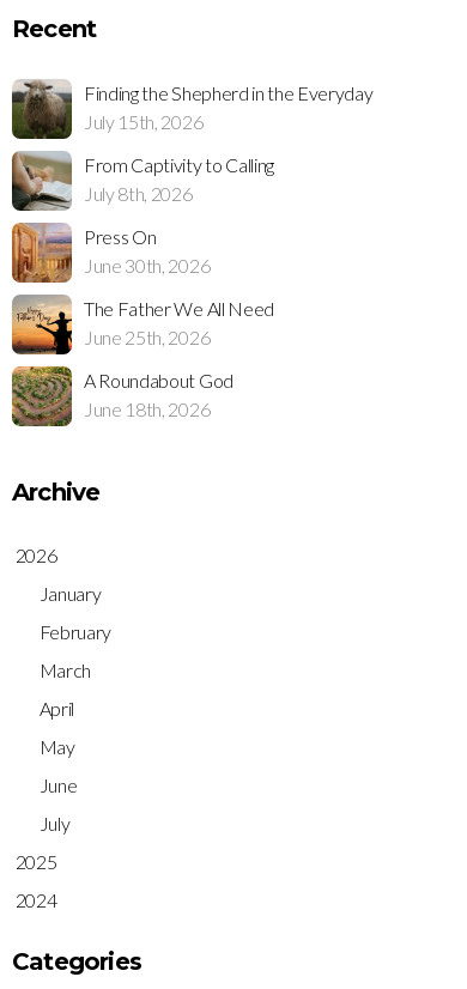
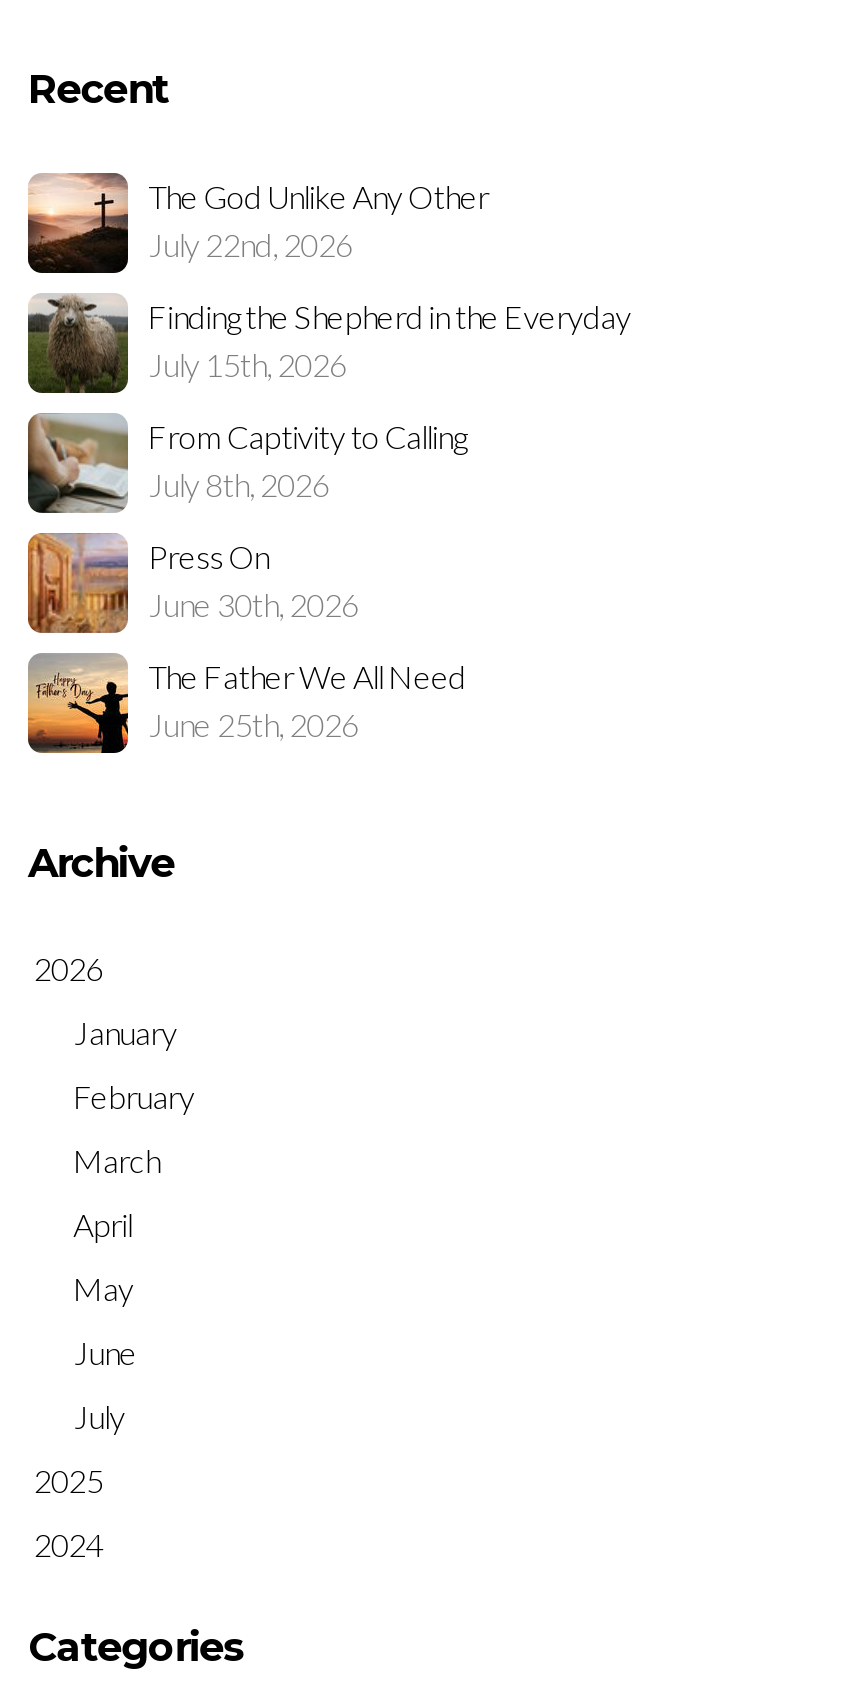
none -> [26,173,489,273] [image] | The God Unlike Any Other | July 22nd, 2026
moved [11,79,373,348] -> [26,293,631,743]: [image] | Finding the Shepherd in the Everyday | July 15th, 2026 | ... | The Father We All Need | June 25th, 2026
[11,365,233,427] [image] | A Roundabout God | June 18th, 2026 -> none

